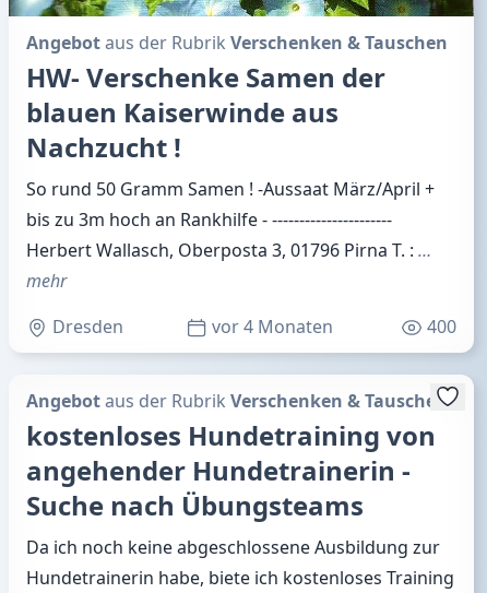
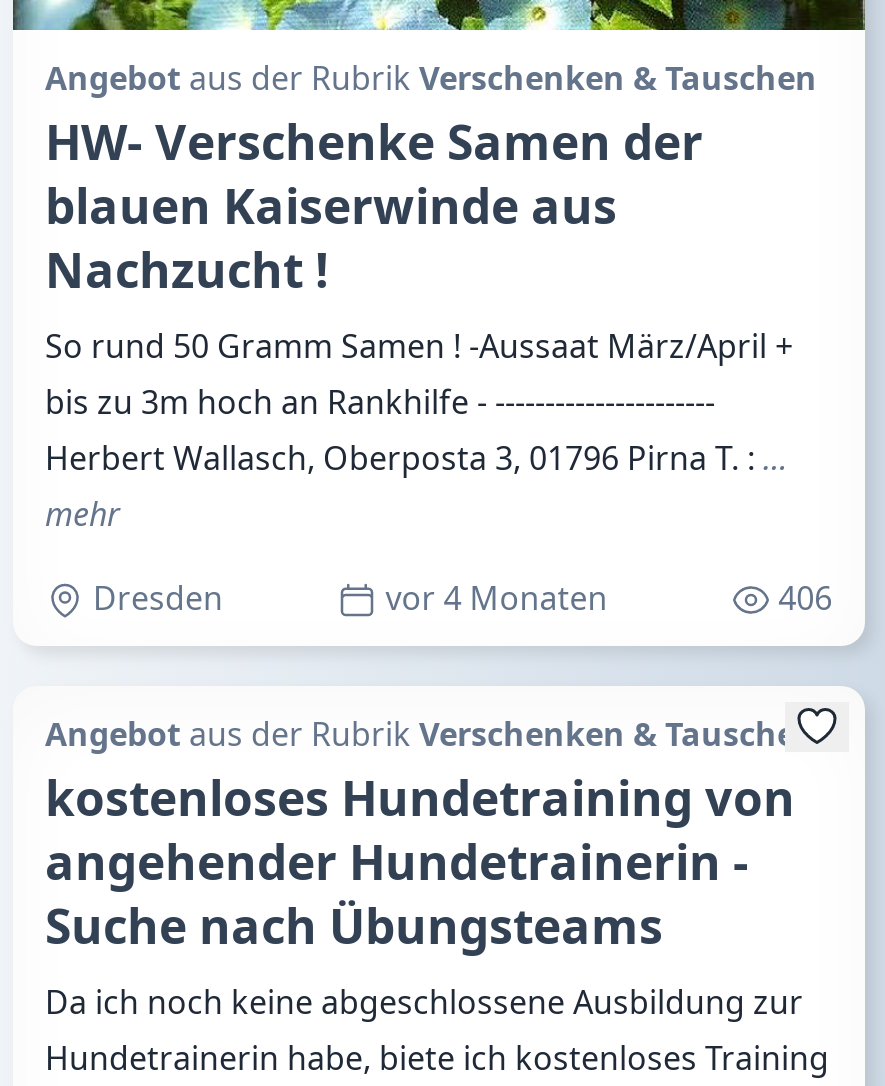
[427,314,456,338] 400 -> [778,575,832,619] 406

